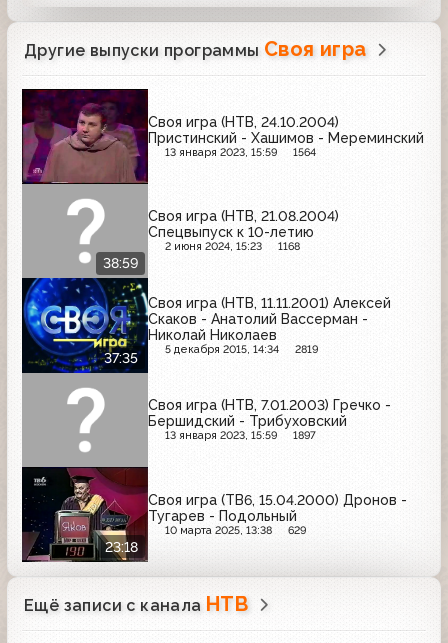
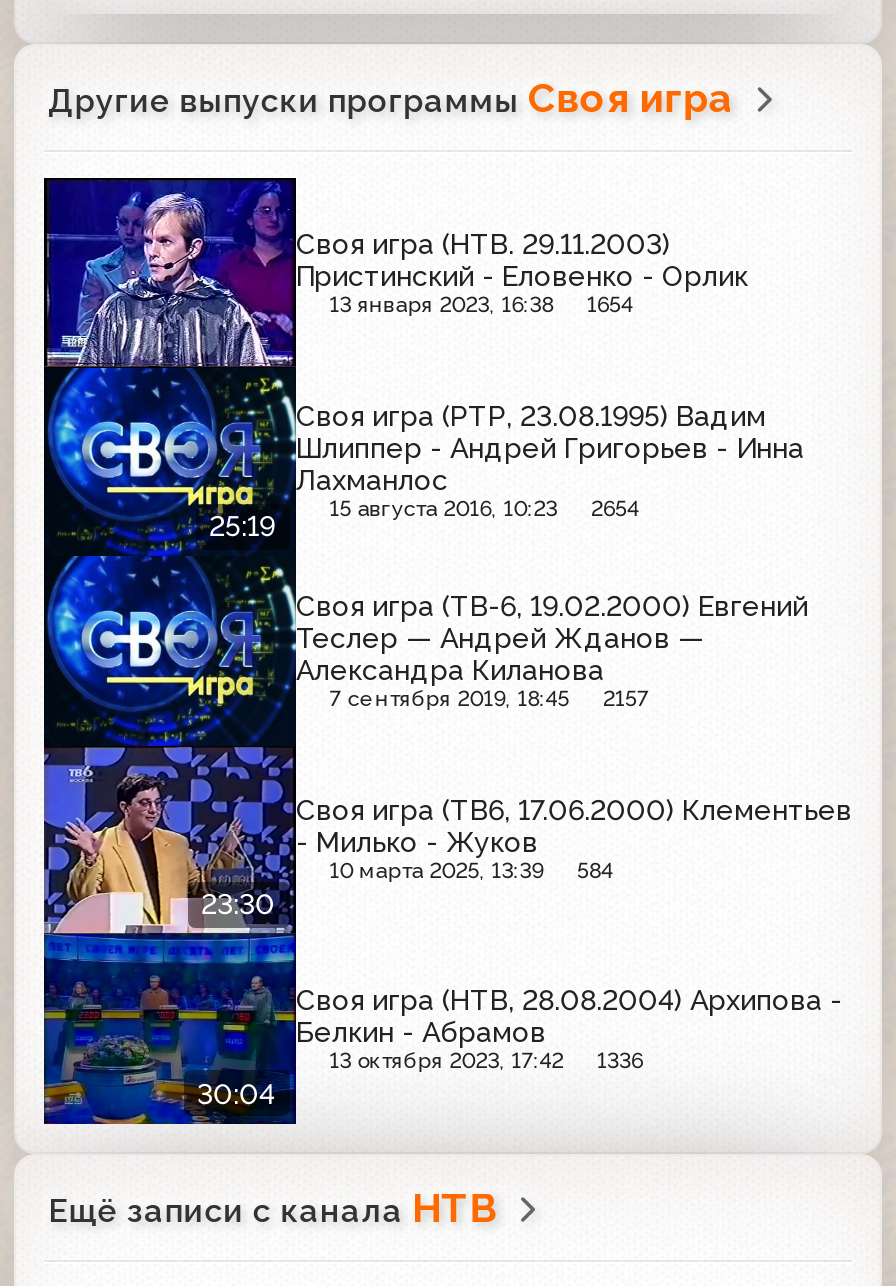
[22,90,424,279] [image] | Своя игра (НТВ, 24.10.2004) | Пристинский - Хашимов - Мереминский | 13 января 2023, 15:59 | 1564 -> [44,180,748,558] [image] | Своя игра (НТВ. 29.11.2003) | Пристинский - Еловенко - Орлик | 13 января 2023, 16:38 | 1654
[148,208,339,253] Своя игра (НТВ, 21.08.2004) | Спецвыпуск к 10-летию | 2 июня 2024, 15:23 | 1168 -> [296,401,804,523] Своя игра (РТР, 23.08.1995) Вадим | Шлиппер - Андрей Григорьев - Инна | Лахманлос | 15 августа 2016, 10:23 | 2654
[102,255,137,271] 38:59 -> [209,510,275,542] 25:19
[148,295,391,356] Своя игра (НТВ, 11.11.2001) Алексей | Скаков - Анатолий Вассерман - | Николай Николаев | 5 декабря 2015, 14:34 | 2819 -> [201,888,275,920] 23:30
[103,350,137,366] 37:35 -> [296,590,808,712] Своя игра (ТВ-6, 19.02.2000) Евгений | Теслер — Андрей Жданов — | Александра Киланова | 7 сентября 2019, 18:45 | 2157
[21,372,391,563] [image] | Своя игра (НТВ, 7.01.2003) Гречко - | Бершидский - Трибуховский | 13 января 2023, 15:59 | 1897 -> [42,744,852,1126] [image] | Своя игра (ТВ6, 17.06.2000) Клементьев | - Милько - Жуков | 10 марта 2025, 13:39 | 584
[148,492,407,537] Своя игра (ТВ6, 15.04.2000) Дронов - | Тугарев - Подольный | 10 марта 2025, 13:38 | 629 -> [296,984,842,1074] Своя игра (НТВ, 28.08.2004) Архипова - | Белкин - Абрамов | 13 октября 2023, 17:42 | 1336
[104,539,137,555] 23:18 -> [197,1077,275,1109] 30:04

